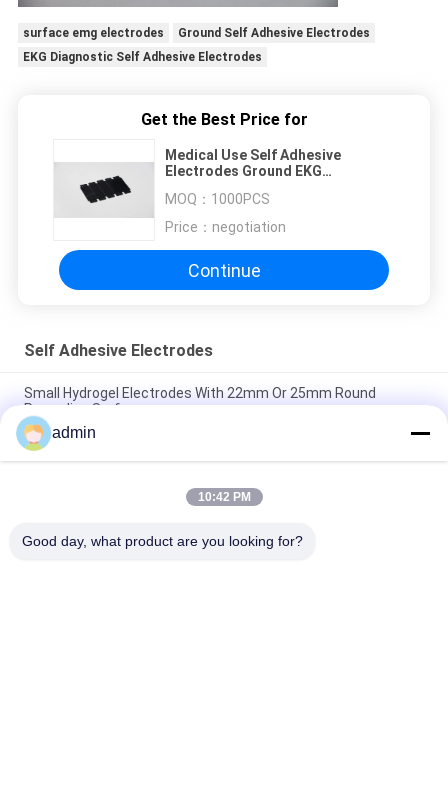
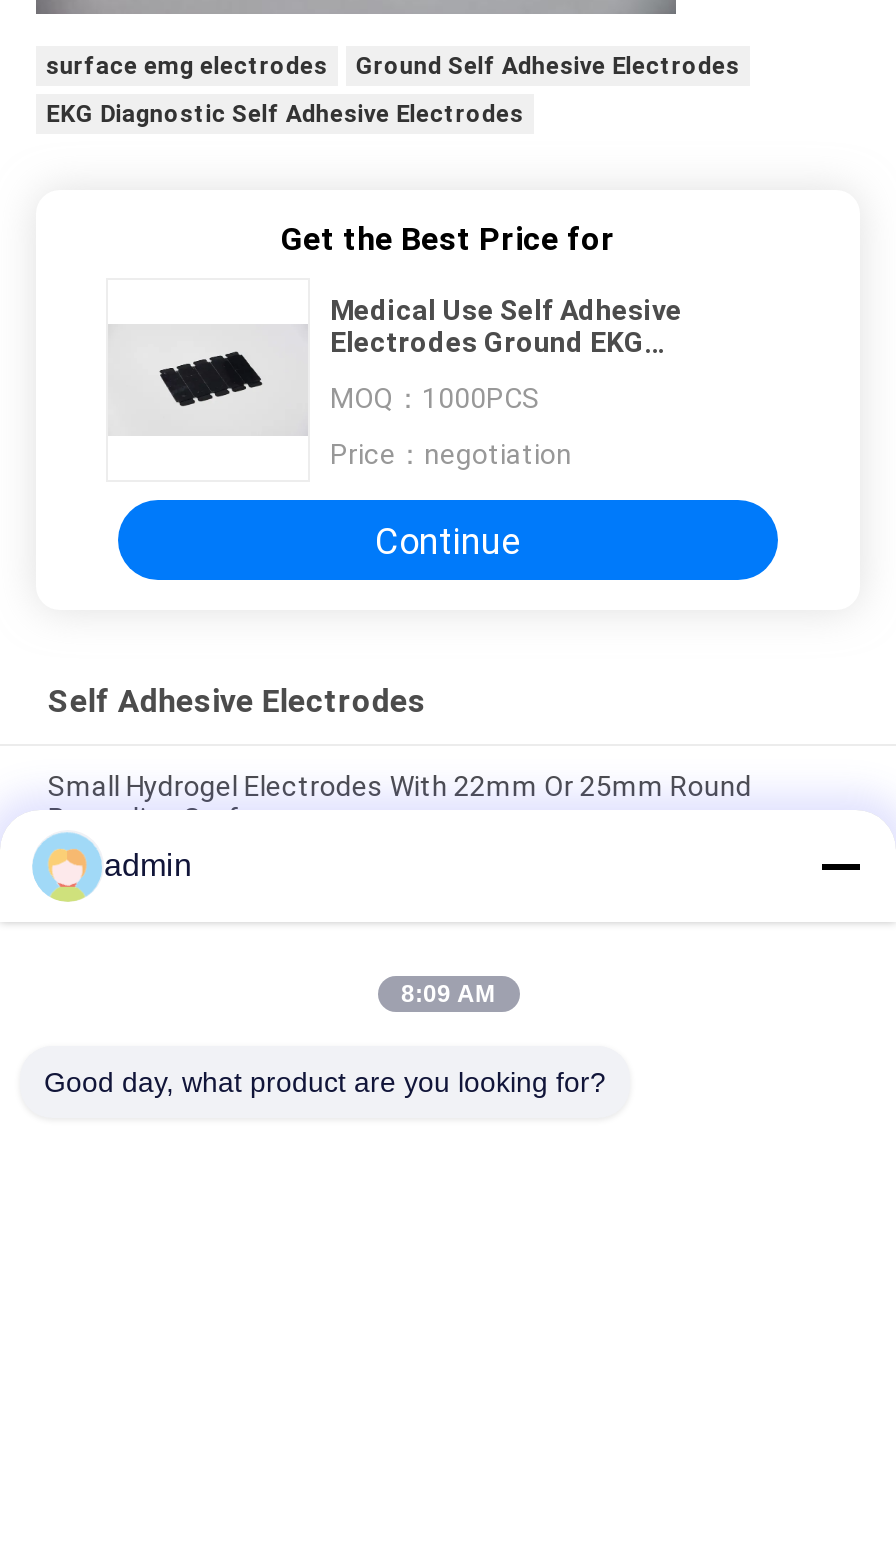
[197,490,250,504] 10:42 PM -> [401,980,495,1008] 8:09 AM

